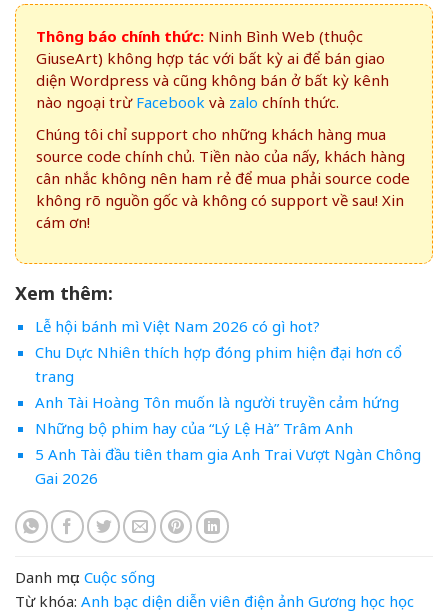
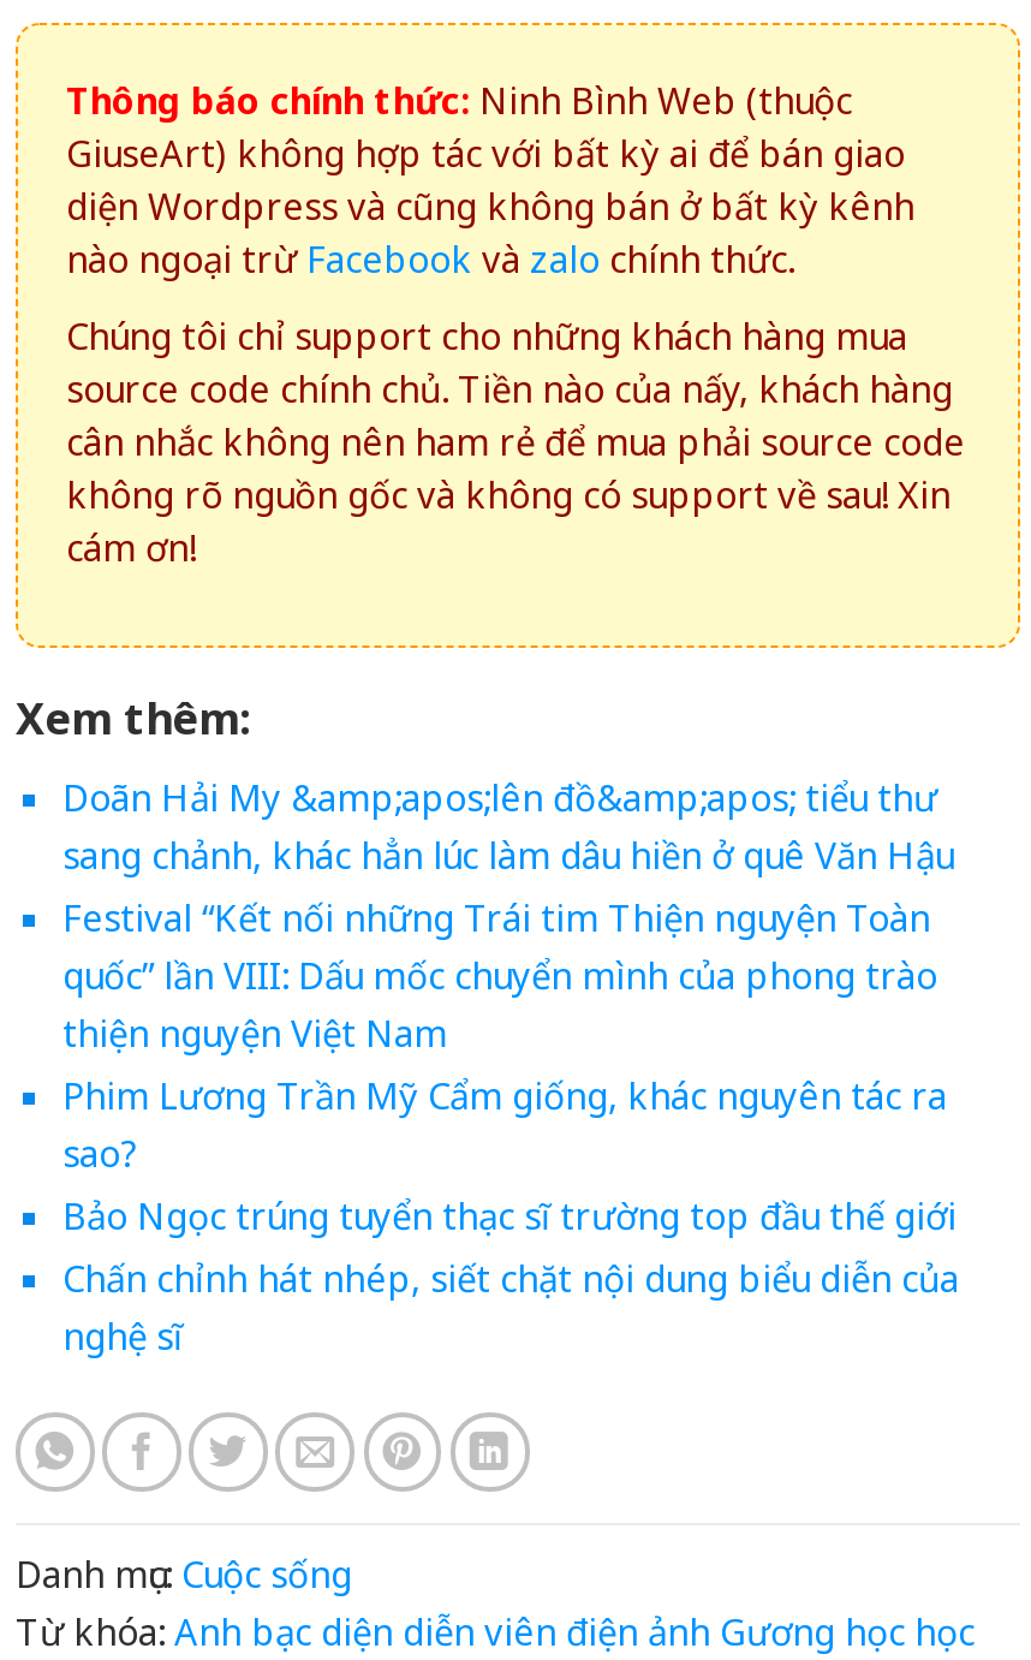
[34,315,420,487] Lễ hội bánh mì Việt Nam 2026 có gì hot? | Chu Dực Nhiên thích hợp đóng phim hiện đại hơn cổ | trang | Anh Tài Hoàng Tôn muốn là người truyền cảm hứng | Những bộ phim hay của “Lý Lệ Hà” Trâm Anh | 5 Anh Tài đầu tiên tham gia Anh Trai Vượt Ngàn Chông | Gai 2026 -> [62,772,959,1358] Doãn Hải My &amp;apos;lên đồ&amp;apos; tiểu thư | sang chảnh, khác hẳn lúc làm dâu hiền ở quê Văn Hậu | Festival “Kết nối những Trái tim Thiện nguyện Toàn | quốc” lần VIII: Dấu mốc chuyển mình của phong trào | thiện nguyện Việt Nam | Phim Lương Trần Mỹ Cẩm giống, khác nguyên tác ra | sao? | Bảo Ngọc trúng tuyển thạc sĩ trường top đầu thế giới | Chấn chỉnh hát nhép, siết chặt nội dung biểu diễn của | nghệ sĩ

